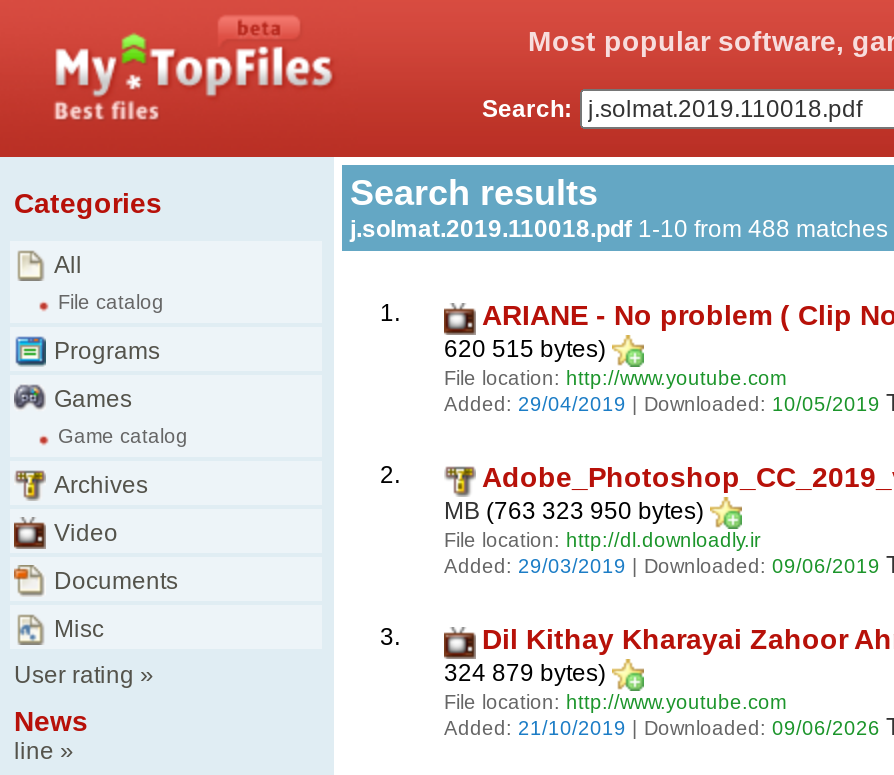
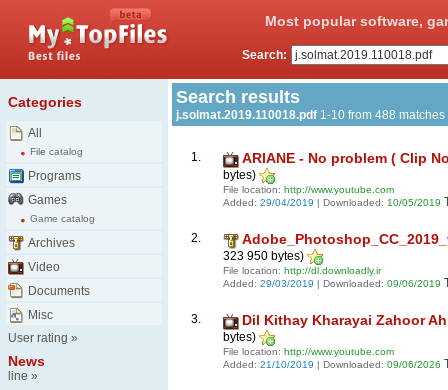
[444,335,612,363] 620 515 bytes) -> [223,168,259,182] bytes)
[444,497,710,525] MB (763 323 950 bytes) -> [223,249,307,263] 323 950 bytes)
[444,659,612,687] 324 879 bytes) -> [223,330,259,344] bytes)

